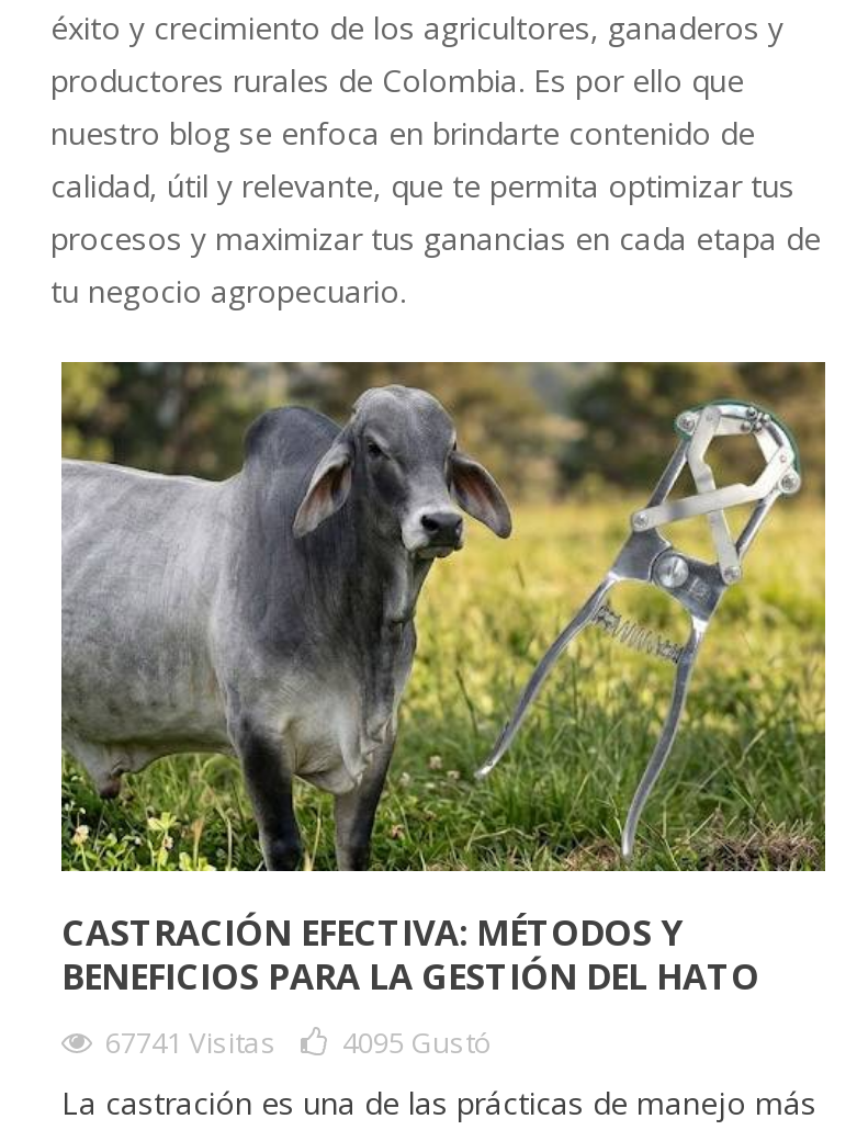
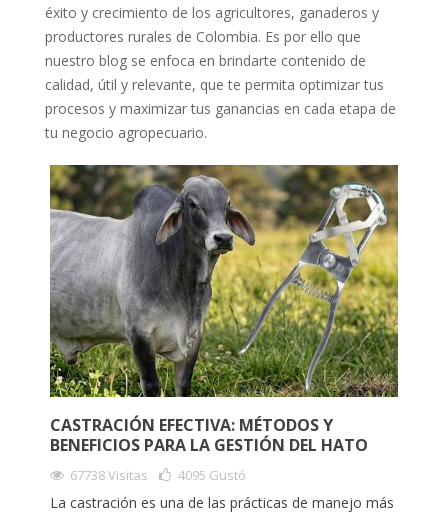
[105,1022,492,1062] 67741 Visitas 4095 Gustó -> [70,466,246,484] 67738 Visitas 4095 Gustó

